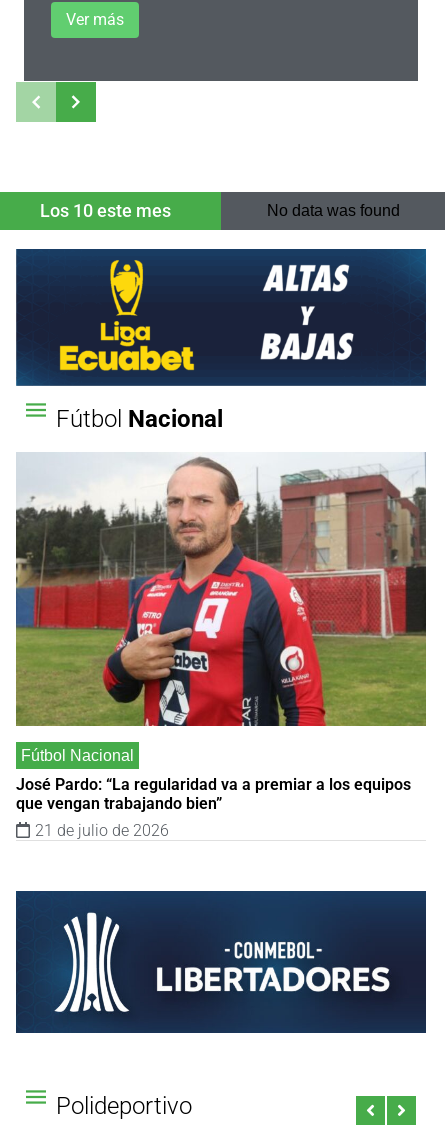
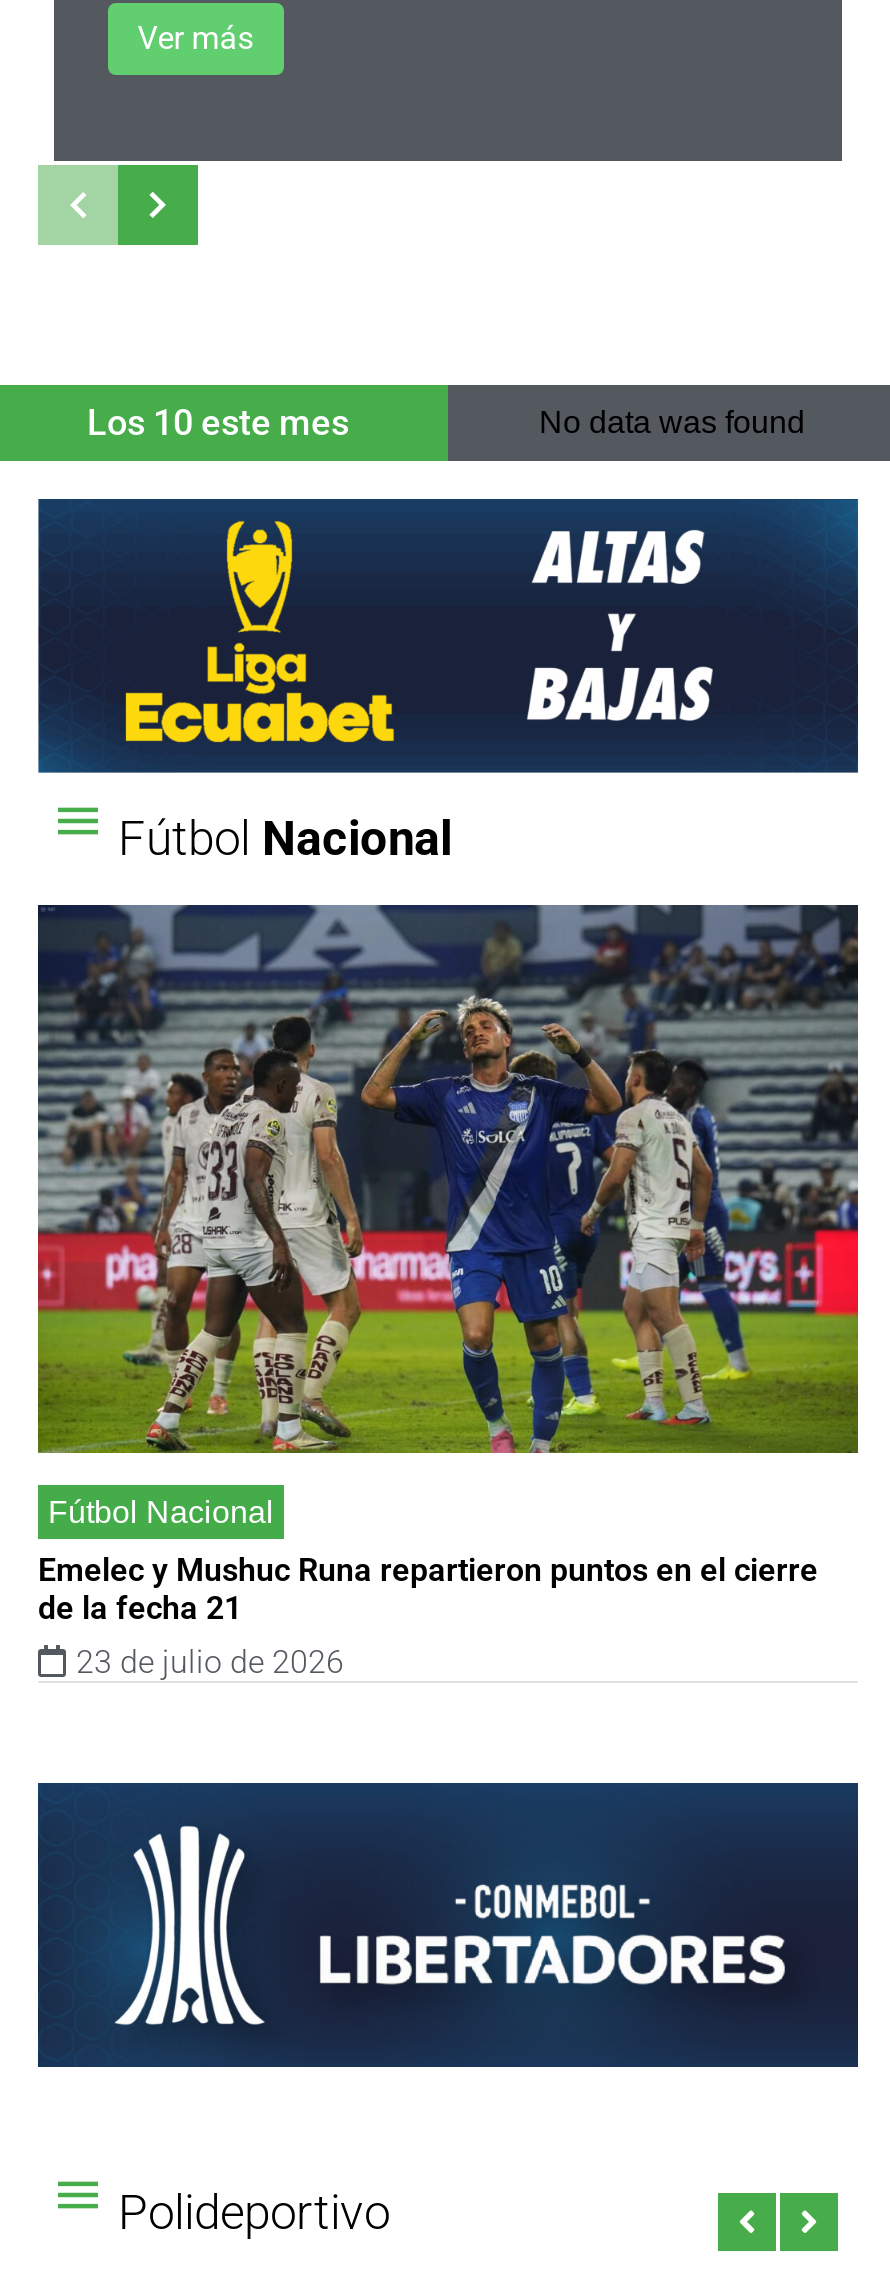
[15,452,427,727] [image] -> [36,903,860,1455] [image]
[16,775,411,840] José Pardo: “La regularidad va a premiar a los equipos | que vengan trabajando bien” | 21 de julio de 2026 -> [38,1551,818,1681] Emelec y Mushuc Runa repartieron puntos en el cierre | de la fecha 21 | 23 de julio de 2026

